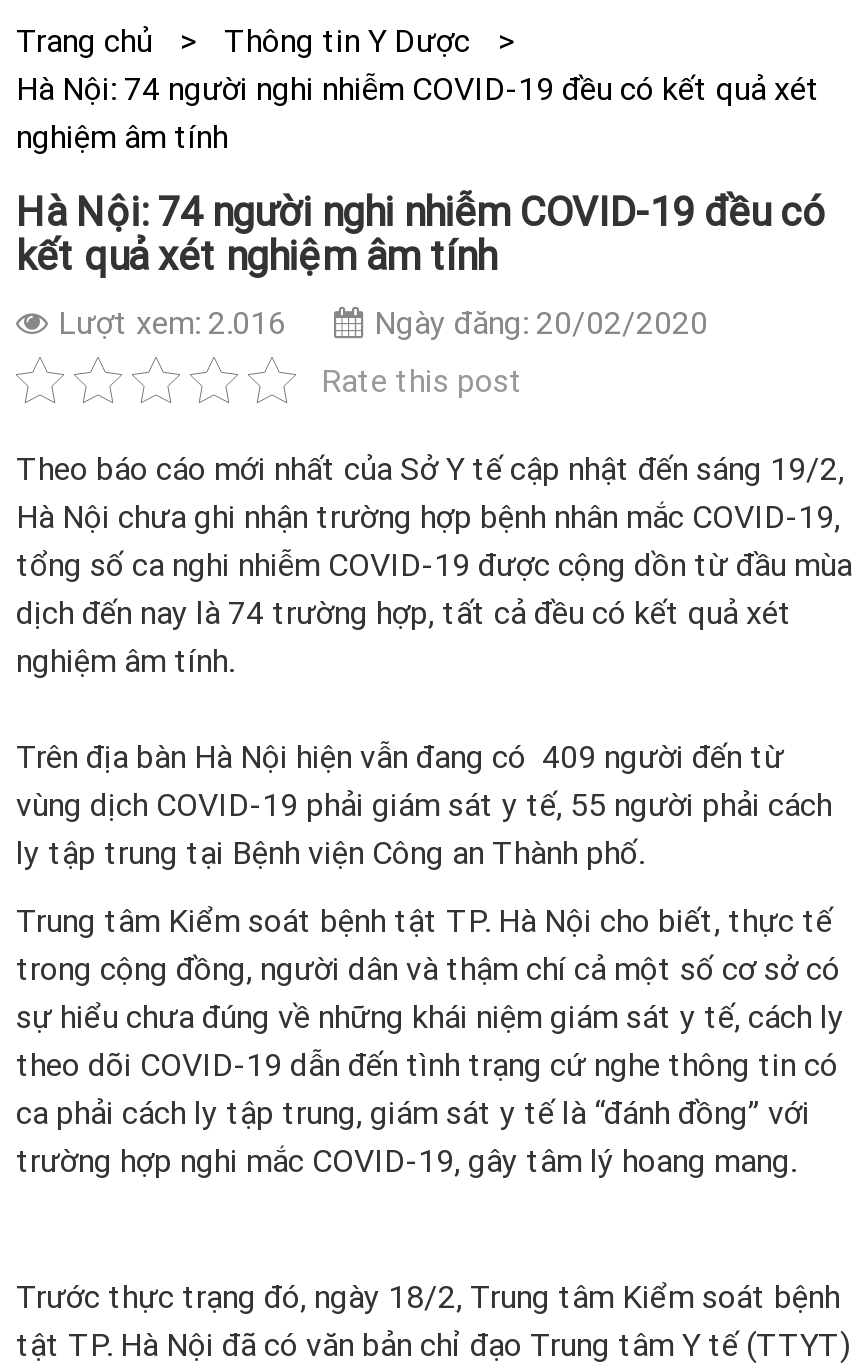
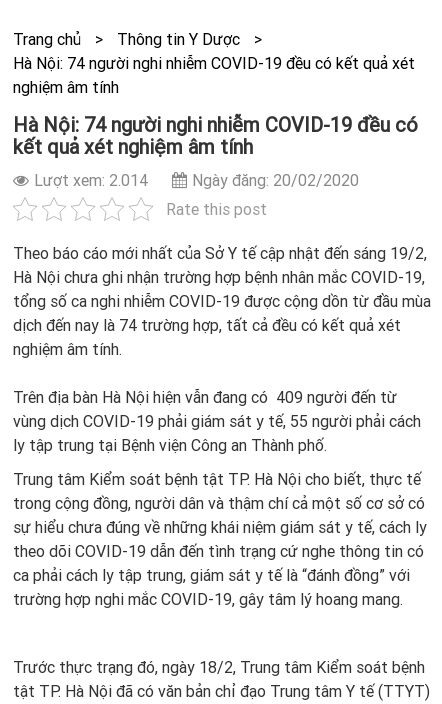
[58,302,708,342] Lượt xem: 2.016 Ngày đăng: 20/02/2020 -> [34,170,359,190] Lượt xem: 2.014 Ngày đăng: 20/02/2020

